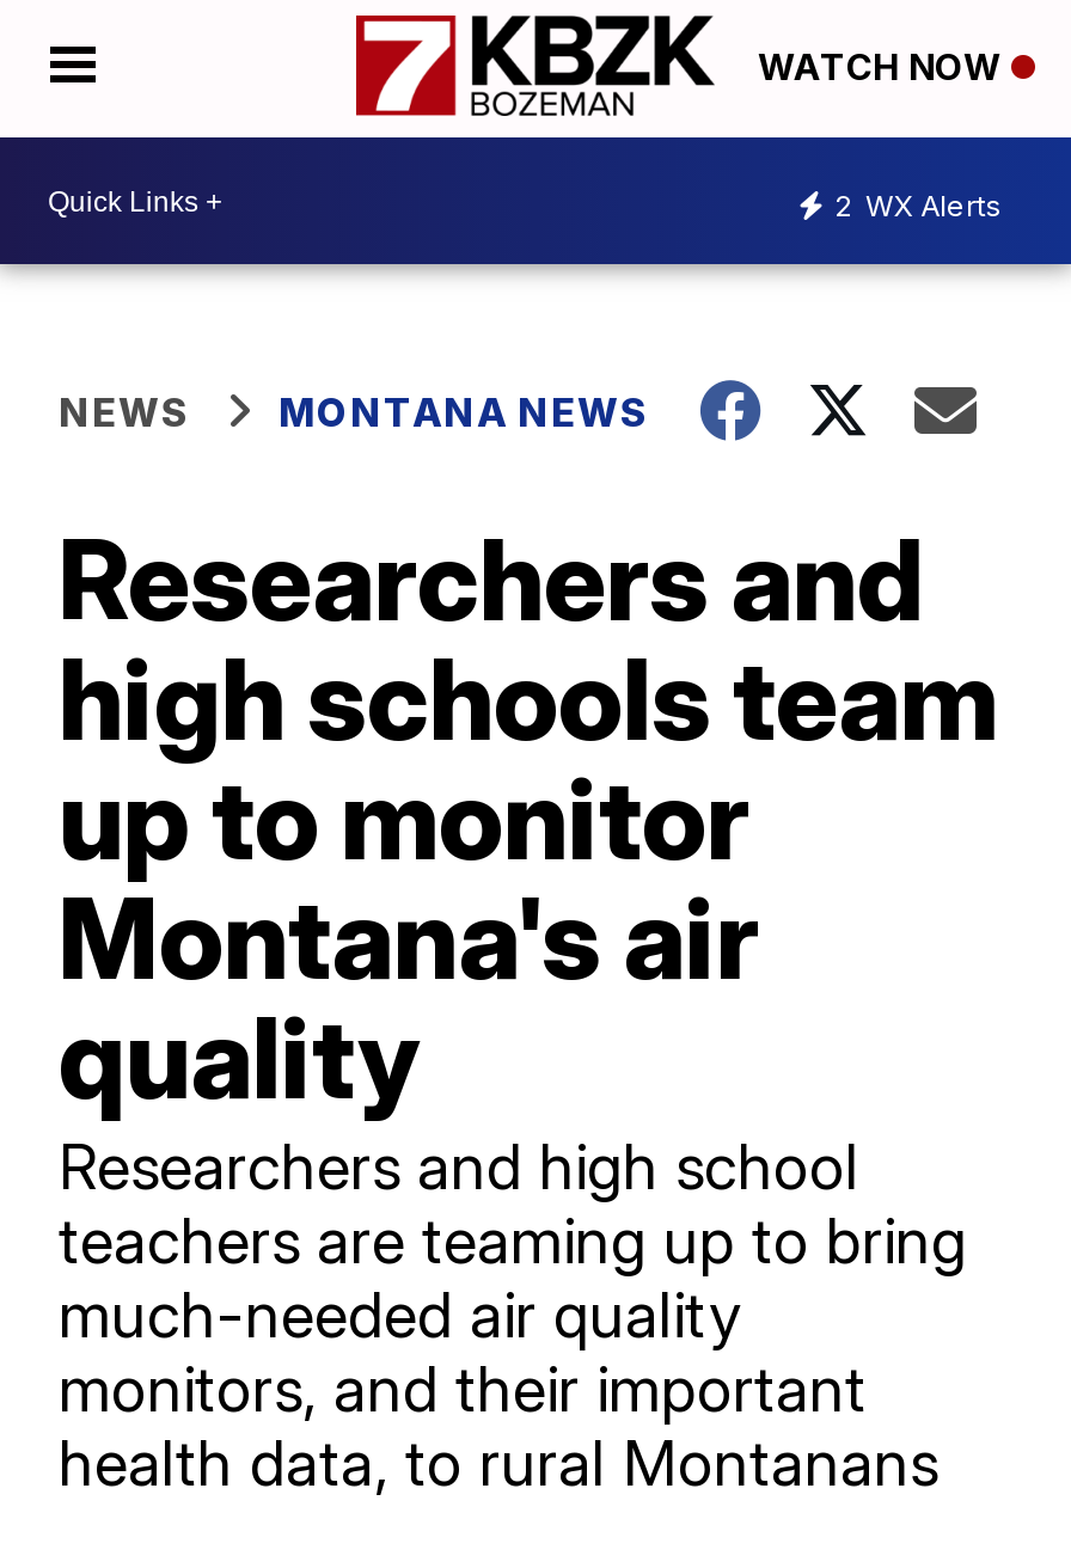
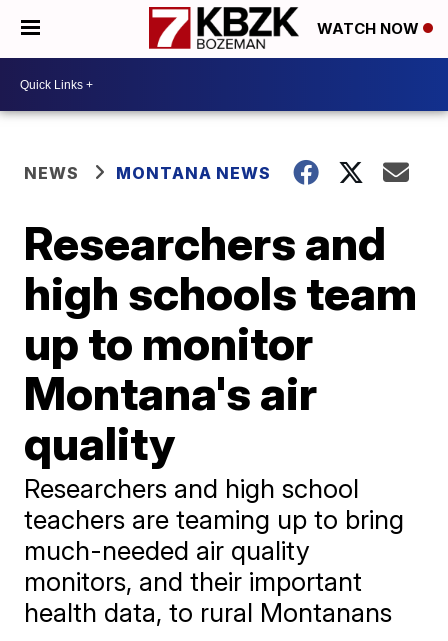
[834,186,1002,222] 2 WX Alerts -> none

